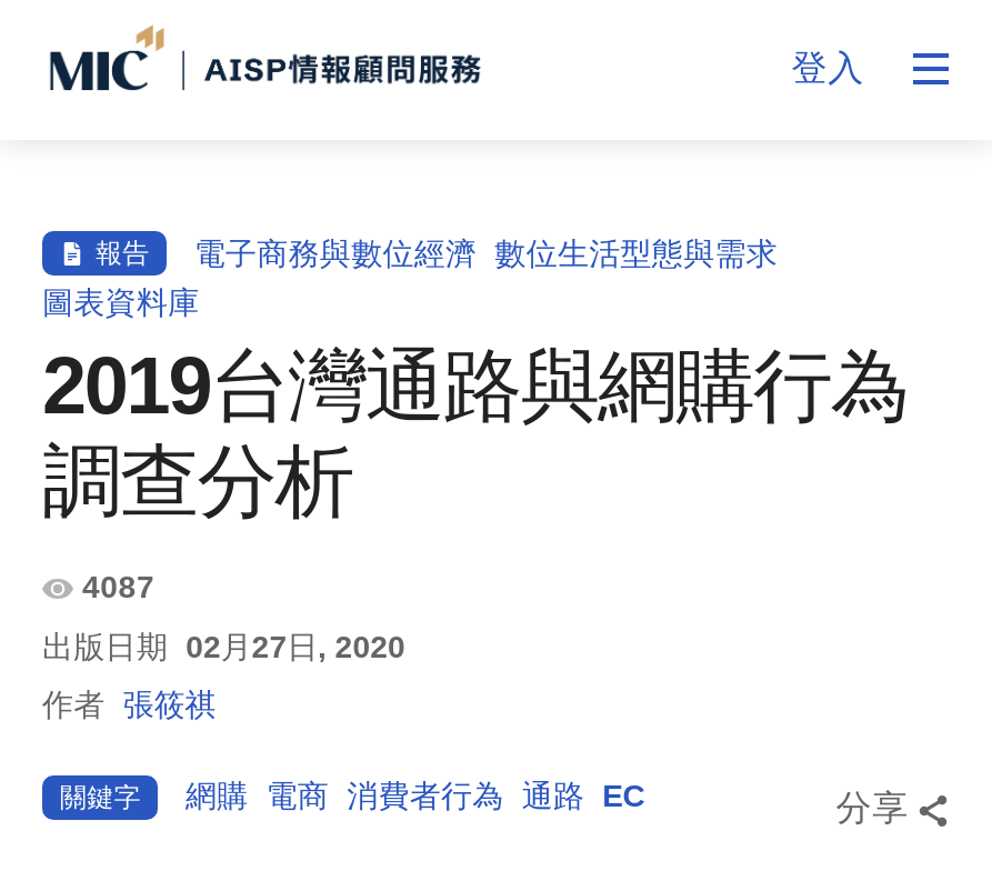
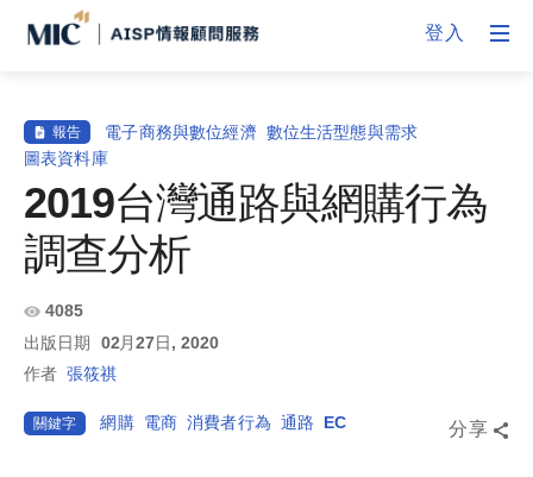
[82,568,155,603] 4087 -> [45,300,84,319] 4085

